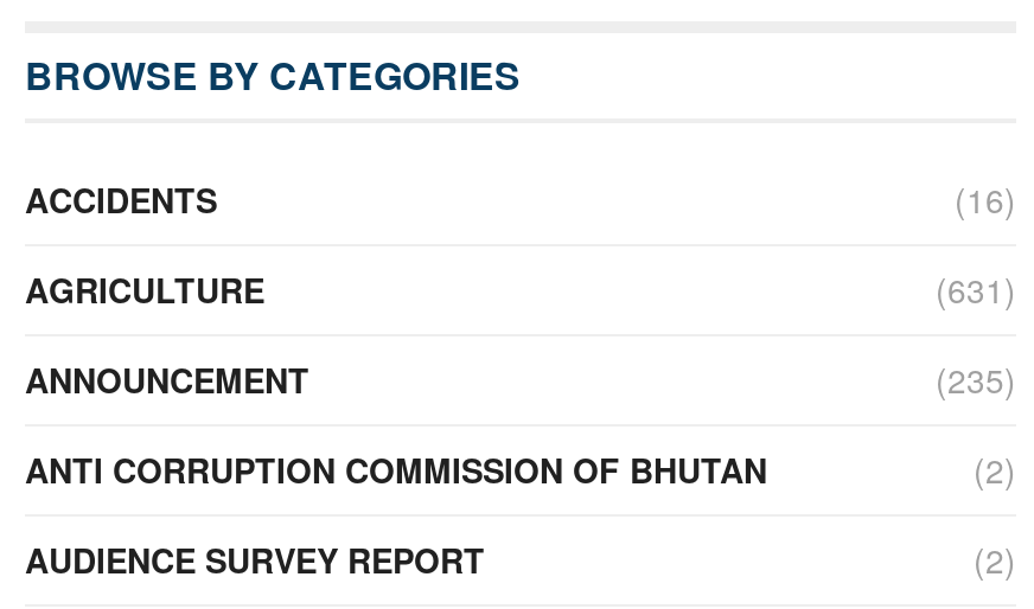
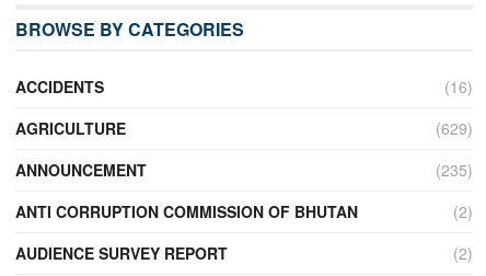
[936,265,1016,312] (631) -> [436,117,473,139] (629)

